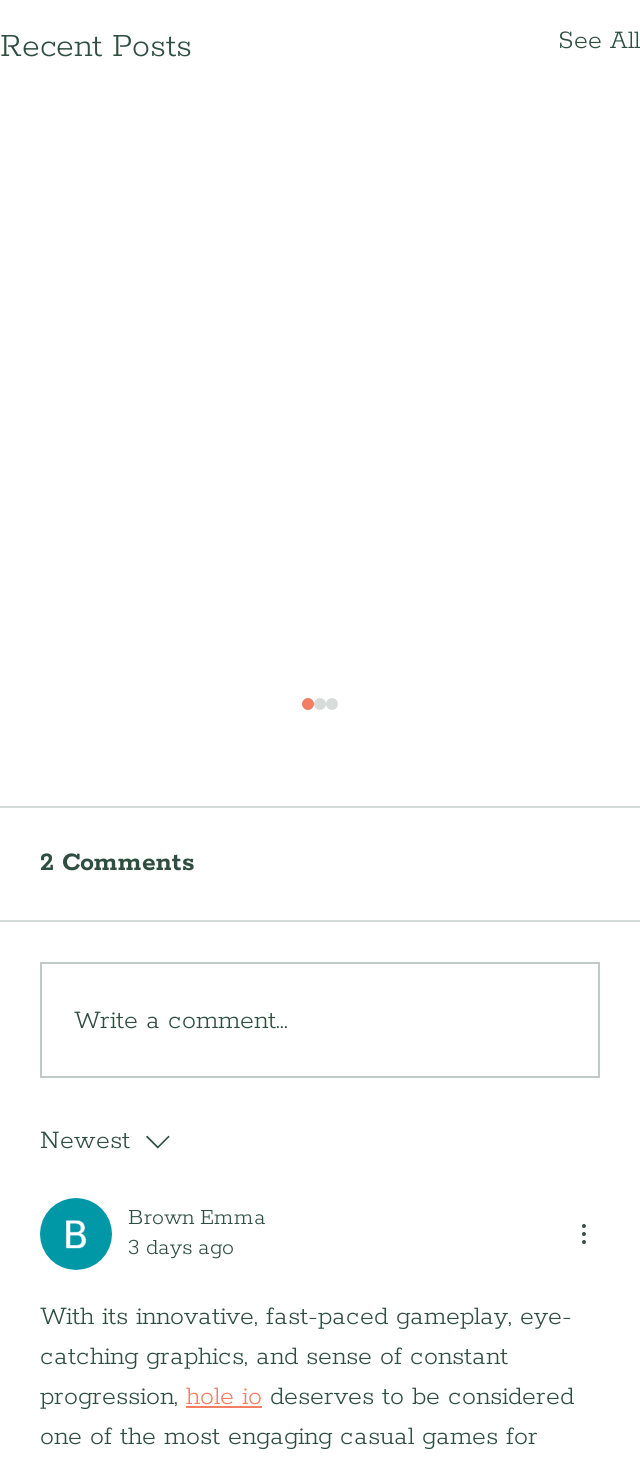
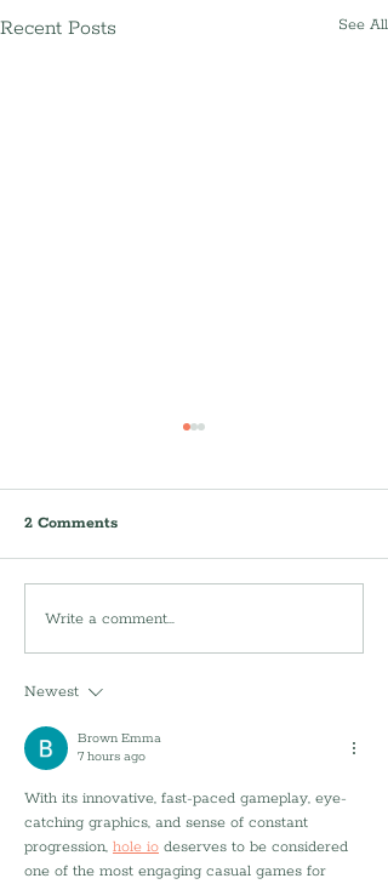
[128,1234,234,1262] 3 days ago -> [78,748,145,765] 7 hours ago

